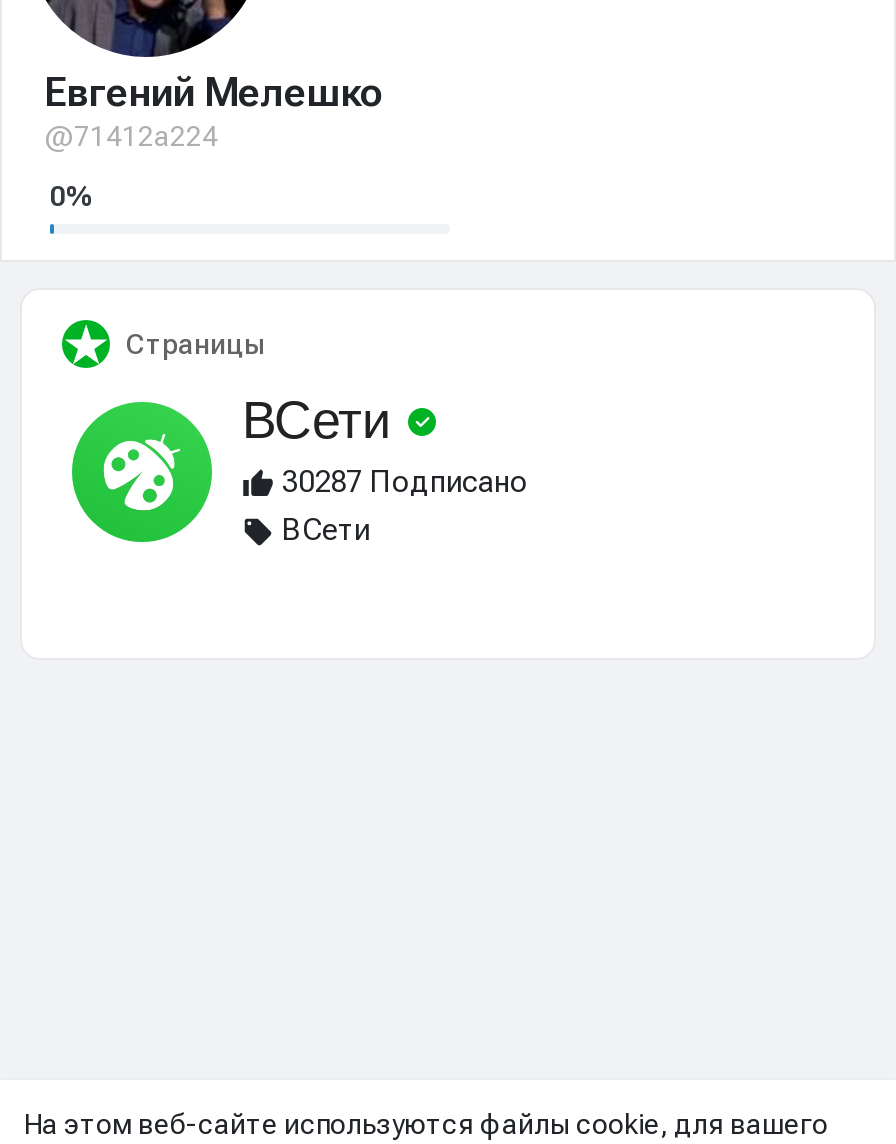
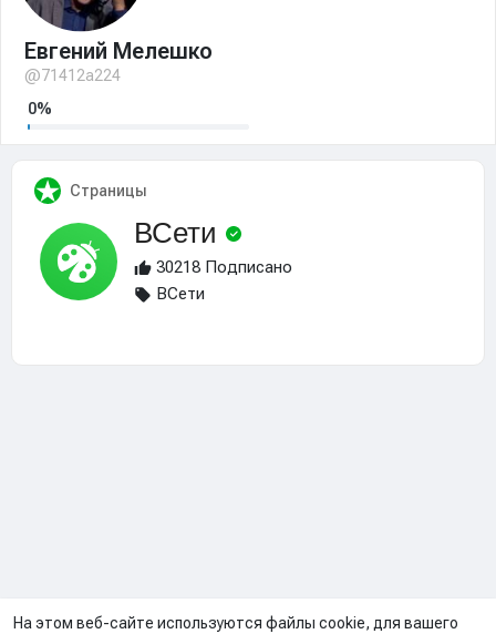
[274,464,528,500] 30287 Подписано -> [152,257,292,277] 30218 Подписано

